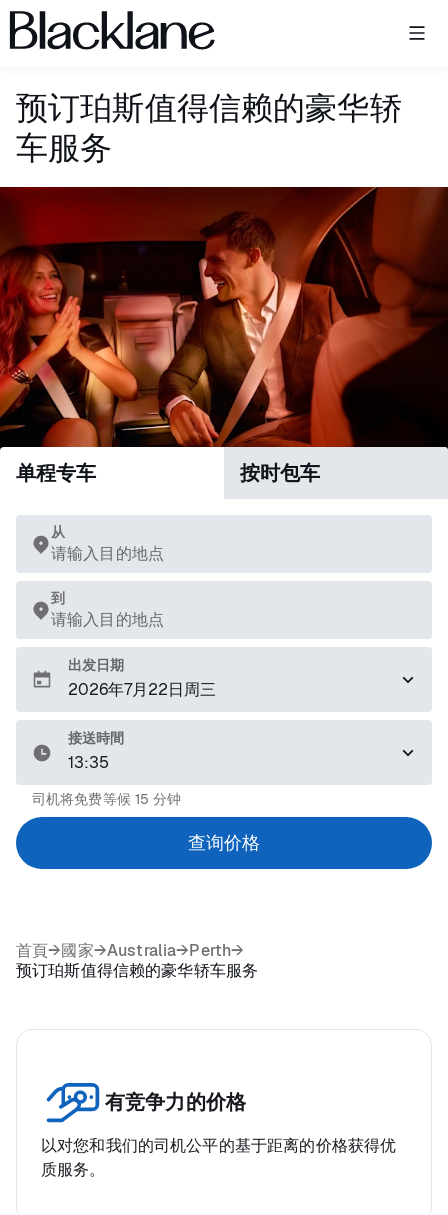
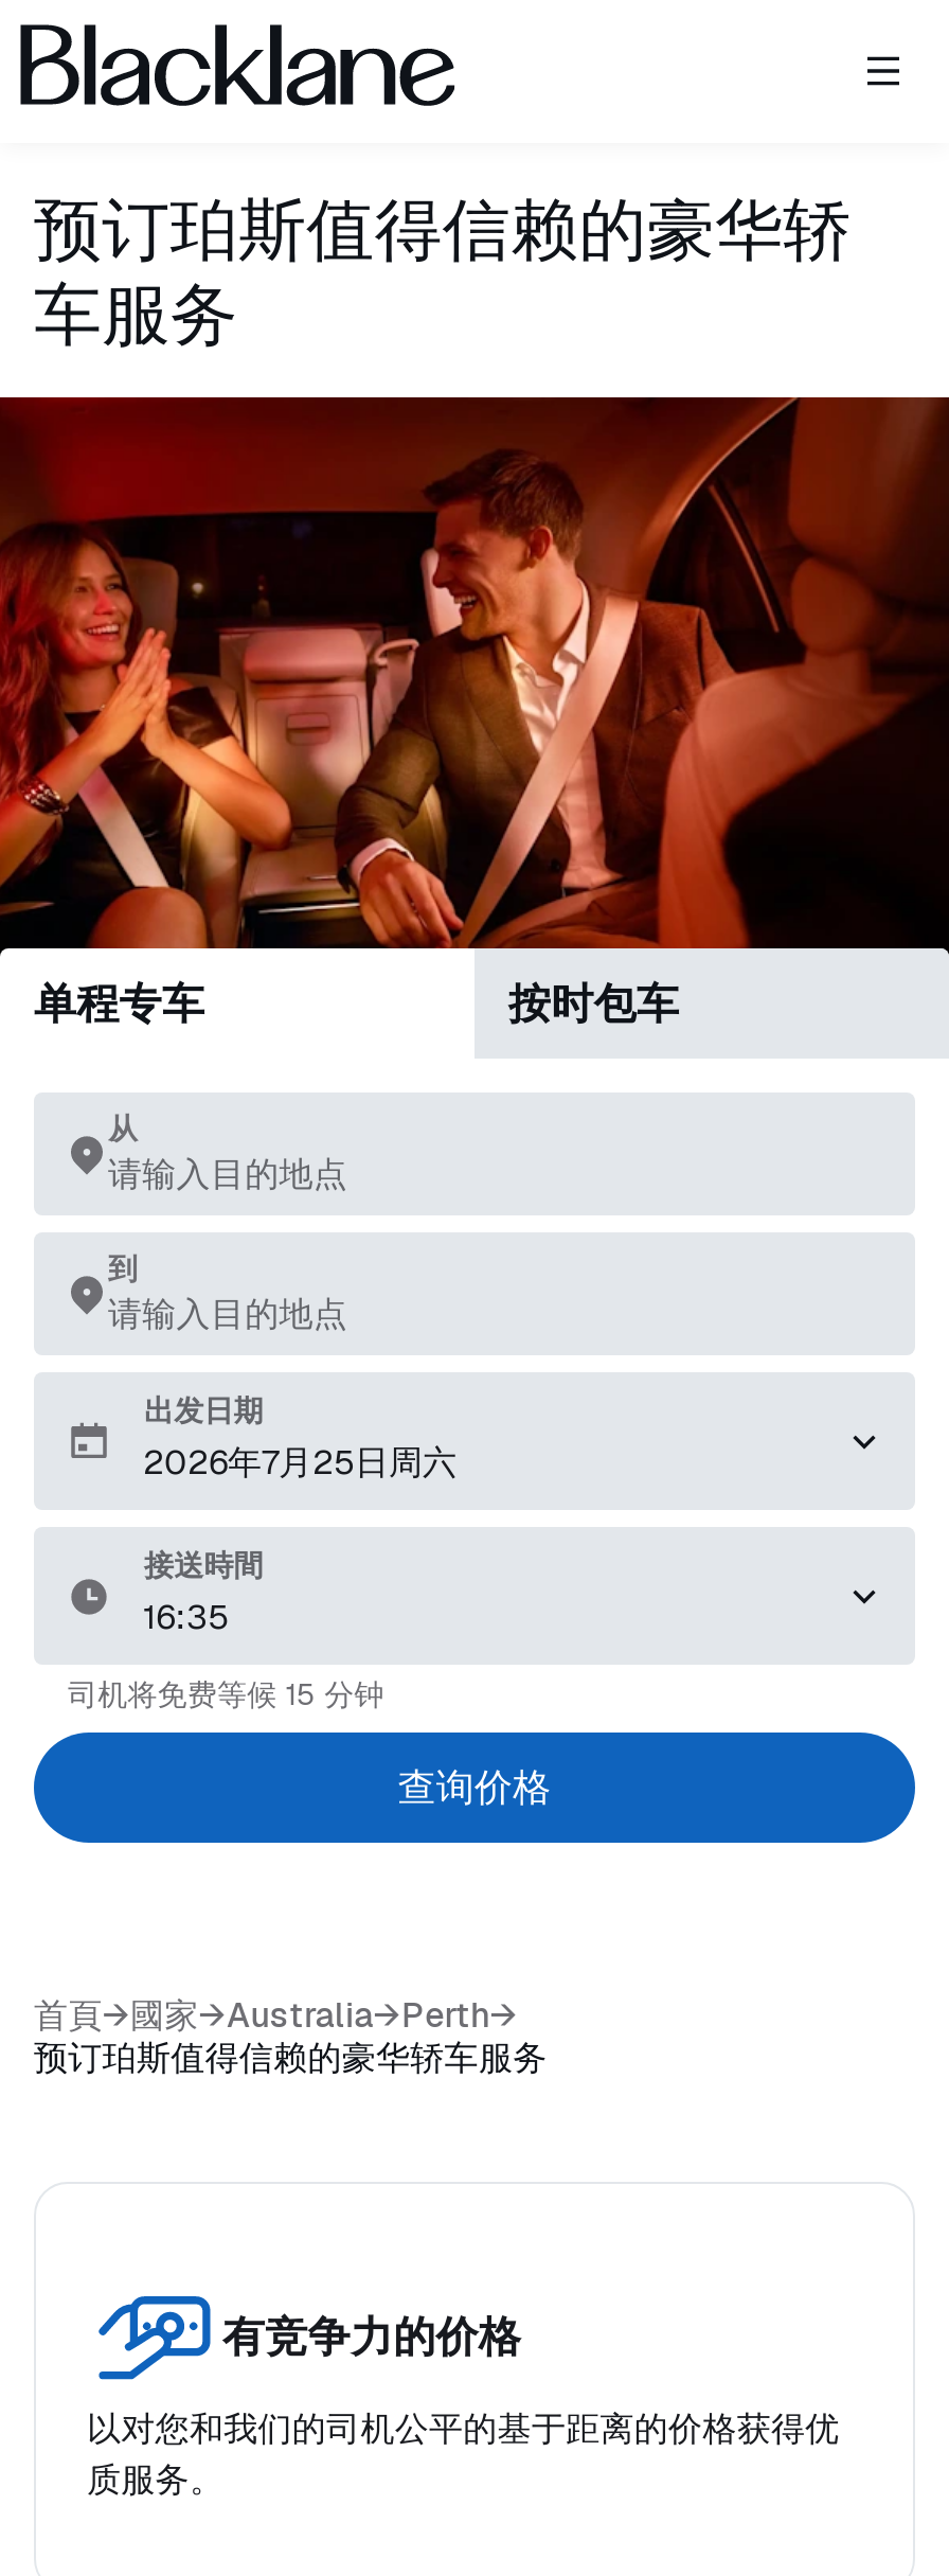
[67,751,109,772] 13:35 -> [143,1594,229,1638] 16:35

